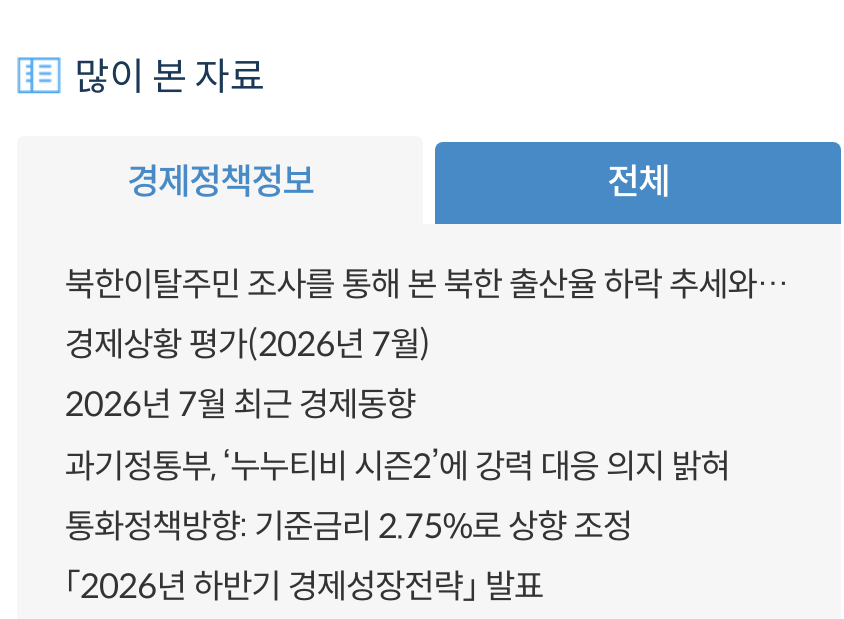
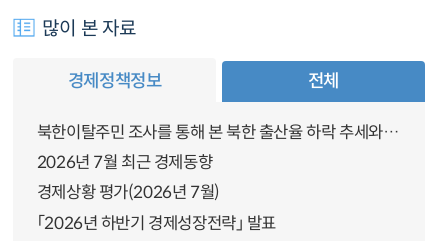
moved [65,324,430,366] -> [37,182,220,203]: 경제상황 평가(2026년 7월)
[65,445,730,548] 과기정통부, ‘누누티비 시즌2’에 강력 대응 의지 밝혀 | 통화정책방향: 기준금리 2.75%로 상향 조정 -> none

